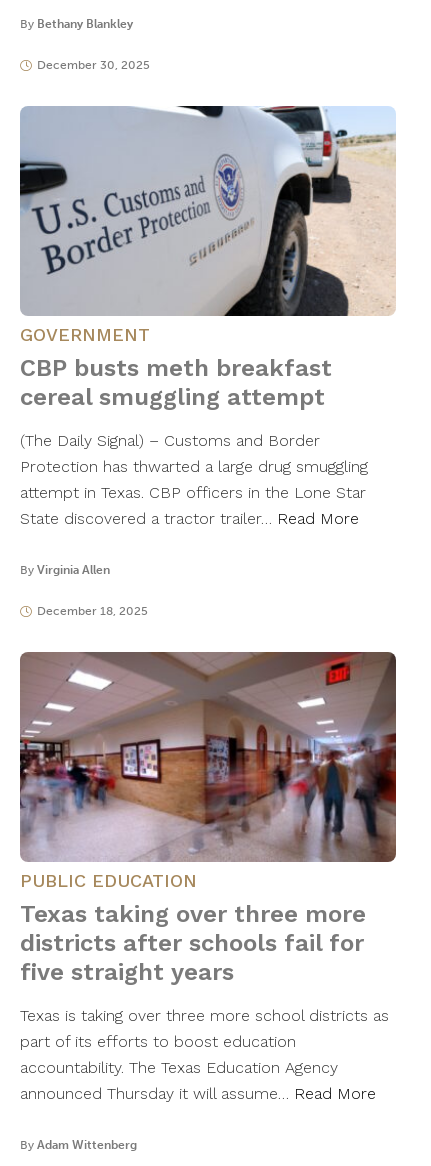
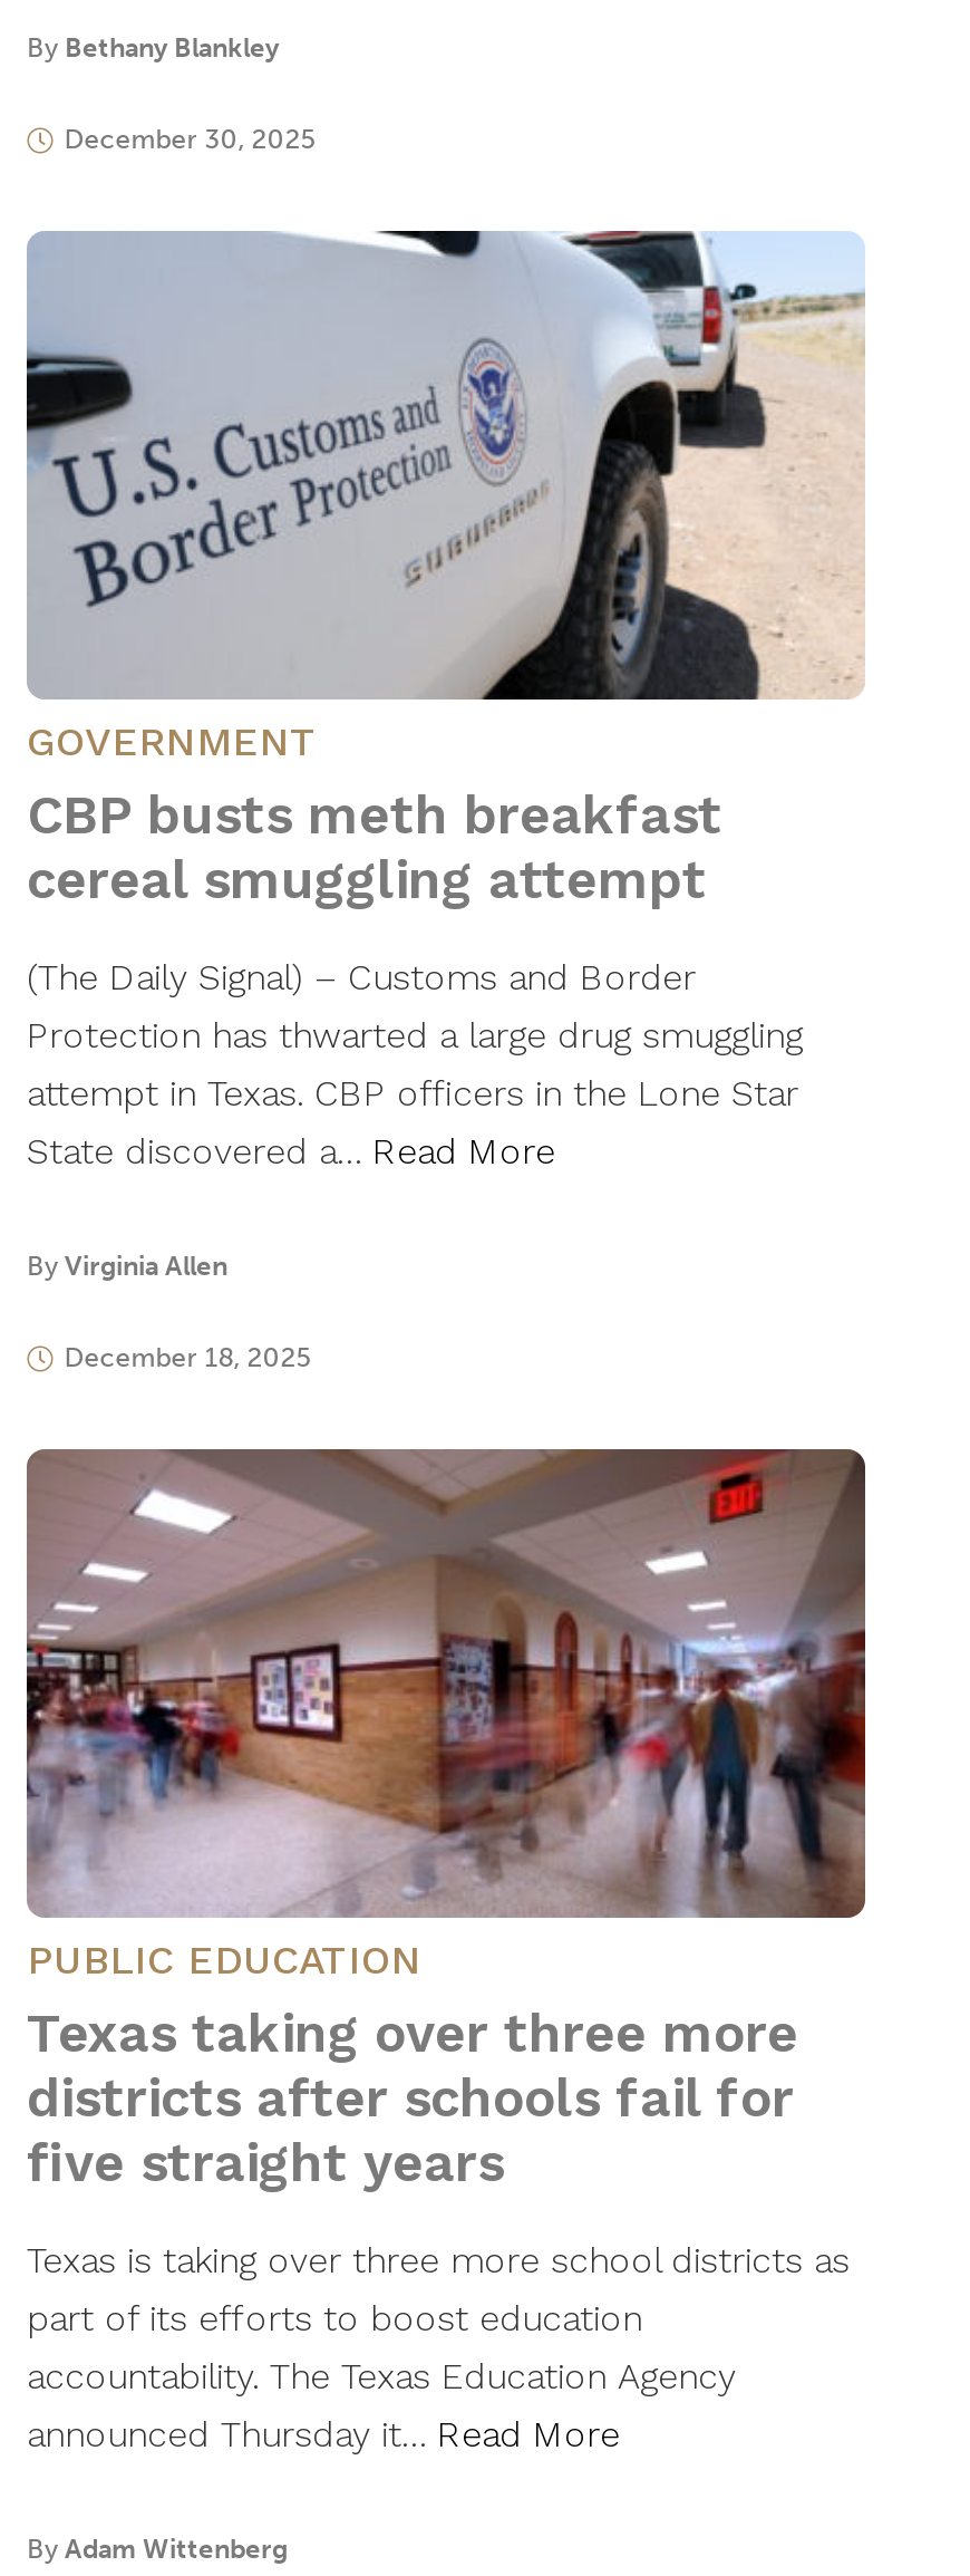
[20,509,359,528] State discovered a tractor trailer… Read More -> [27,1130,555,1173] State discovered a… Read More
[20,1084,376,1103] announced Thursday it will assume… Read More -> [27,2413,620,2456] announced Thursday it… Read More

